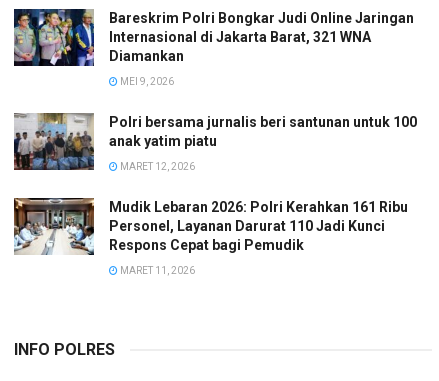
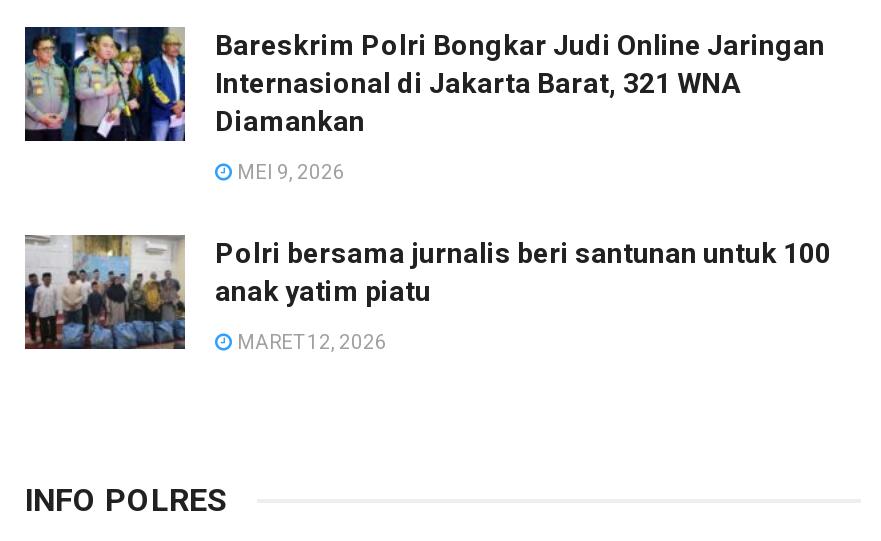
[13,197,408,276] [image] | Mudik Lebaran 2026: Polri Kerahkan 161 Ribu | Personel, Layanan Darurat 110 Jadi Kunci | Respons Cepat bagi Pemudik | MARET 11, 2026 -> none

